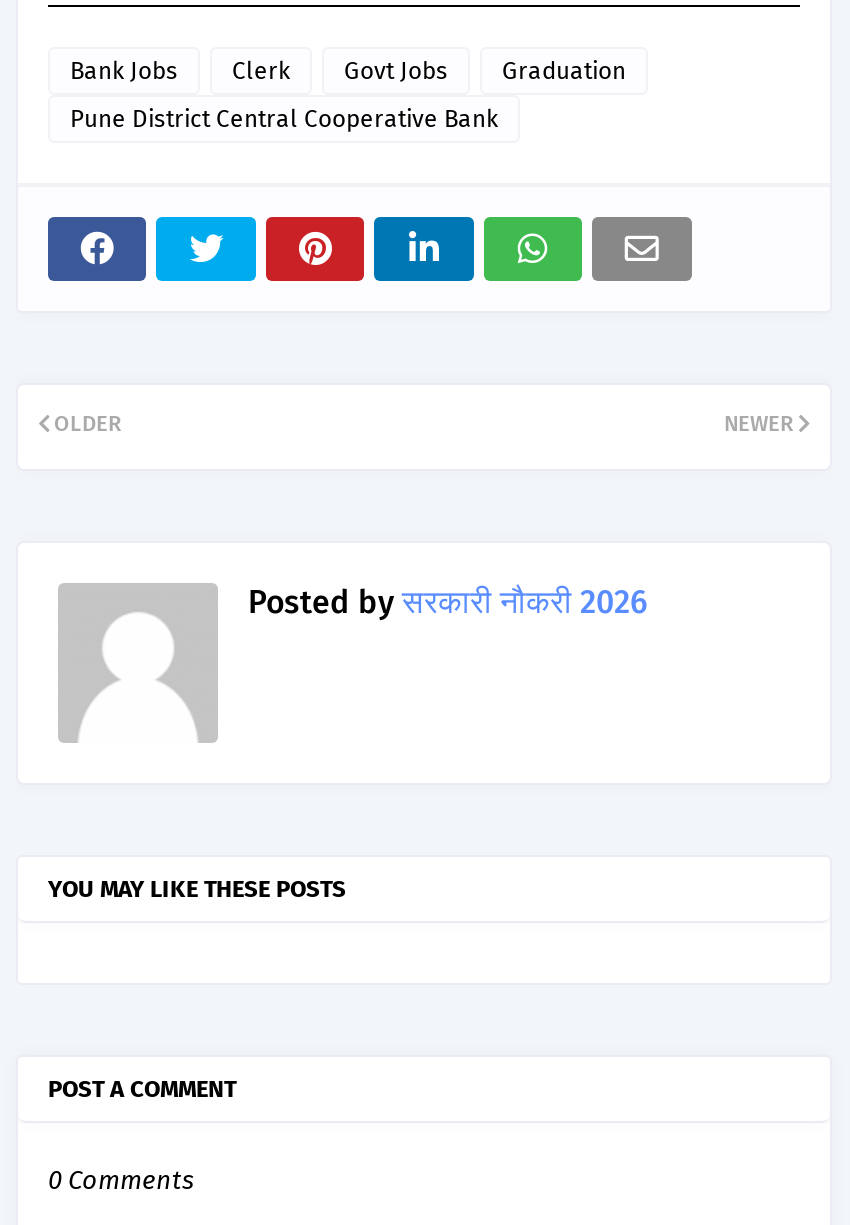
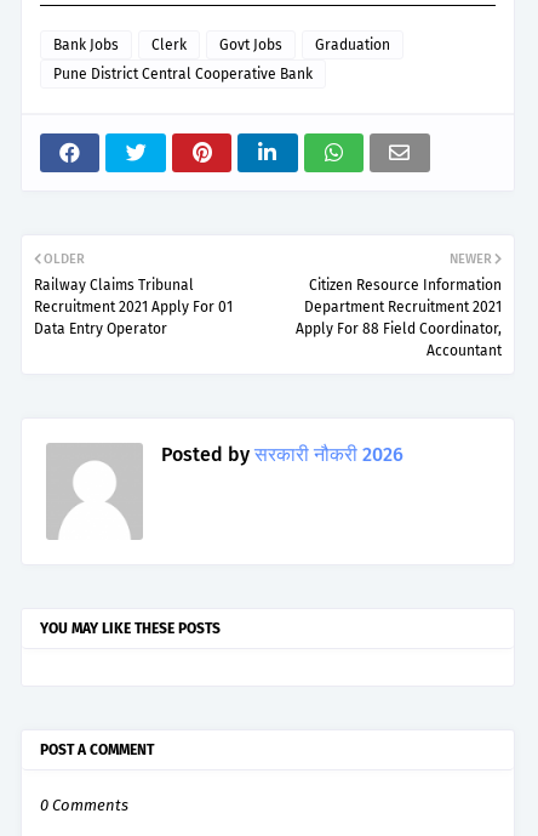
none -> [34,276,233,337] Railway Claims Tribunal | Recruitment 2021 Apply For 01 | Data Entry Operator
none -> [296,276,502,359] Citizen Resource Information | Department Recruitment 2021 | Apply For 88 Field Coordinator, | Accountant

